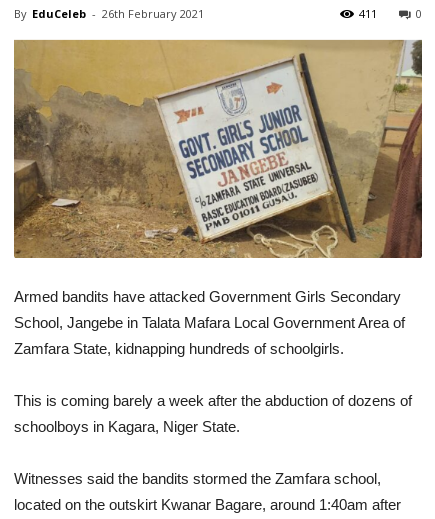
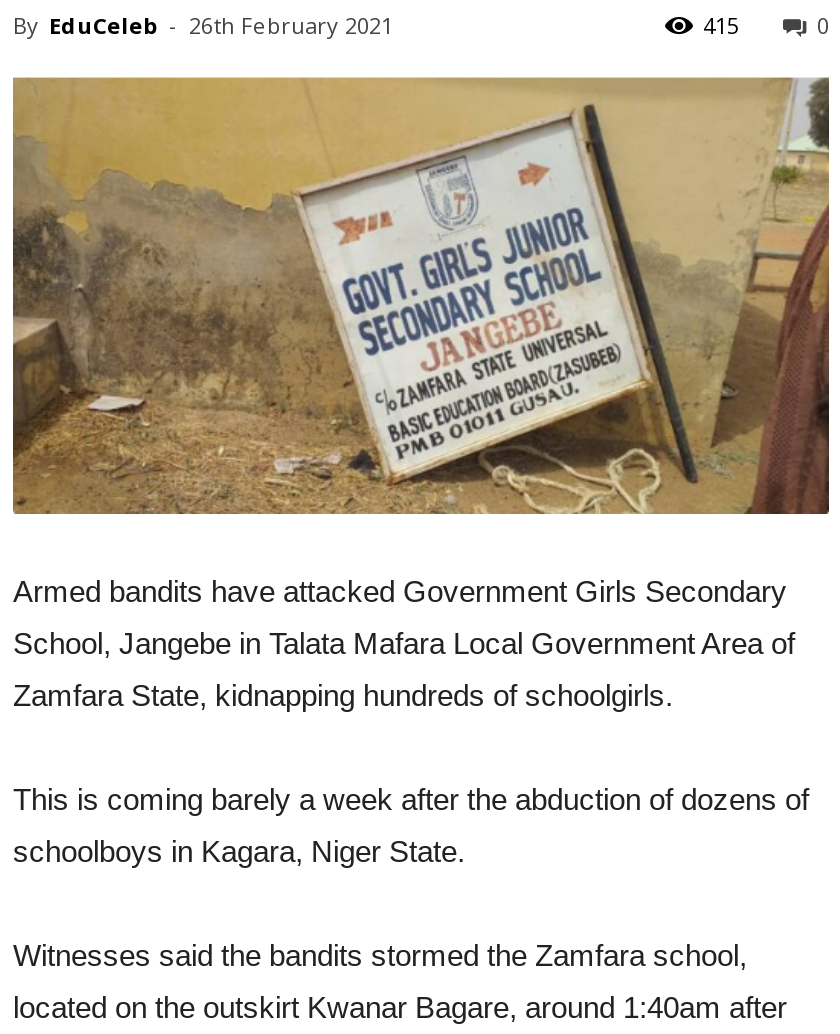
[359,6,377,21] 411 -> [703,10,739,40] 415

